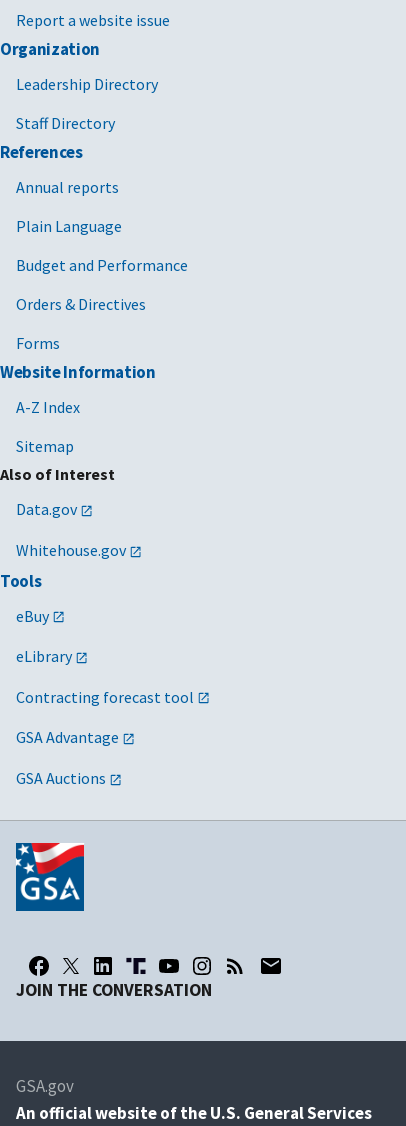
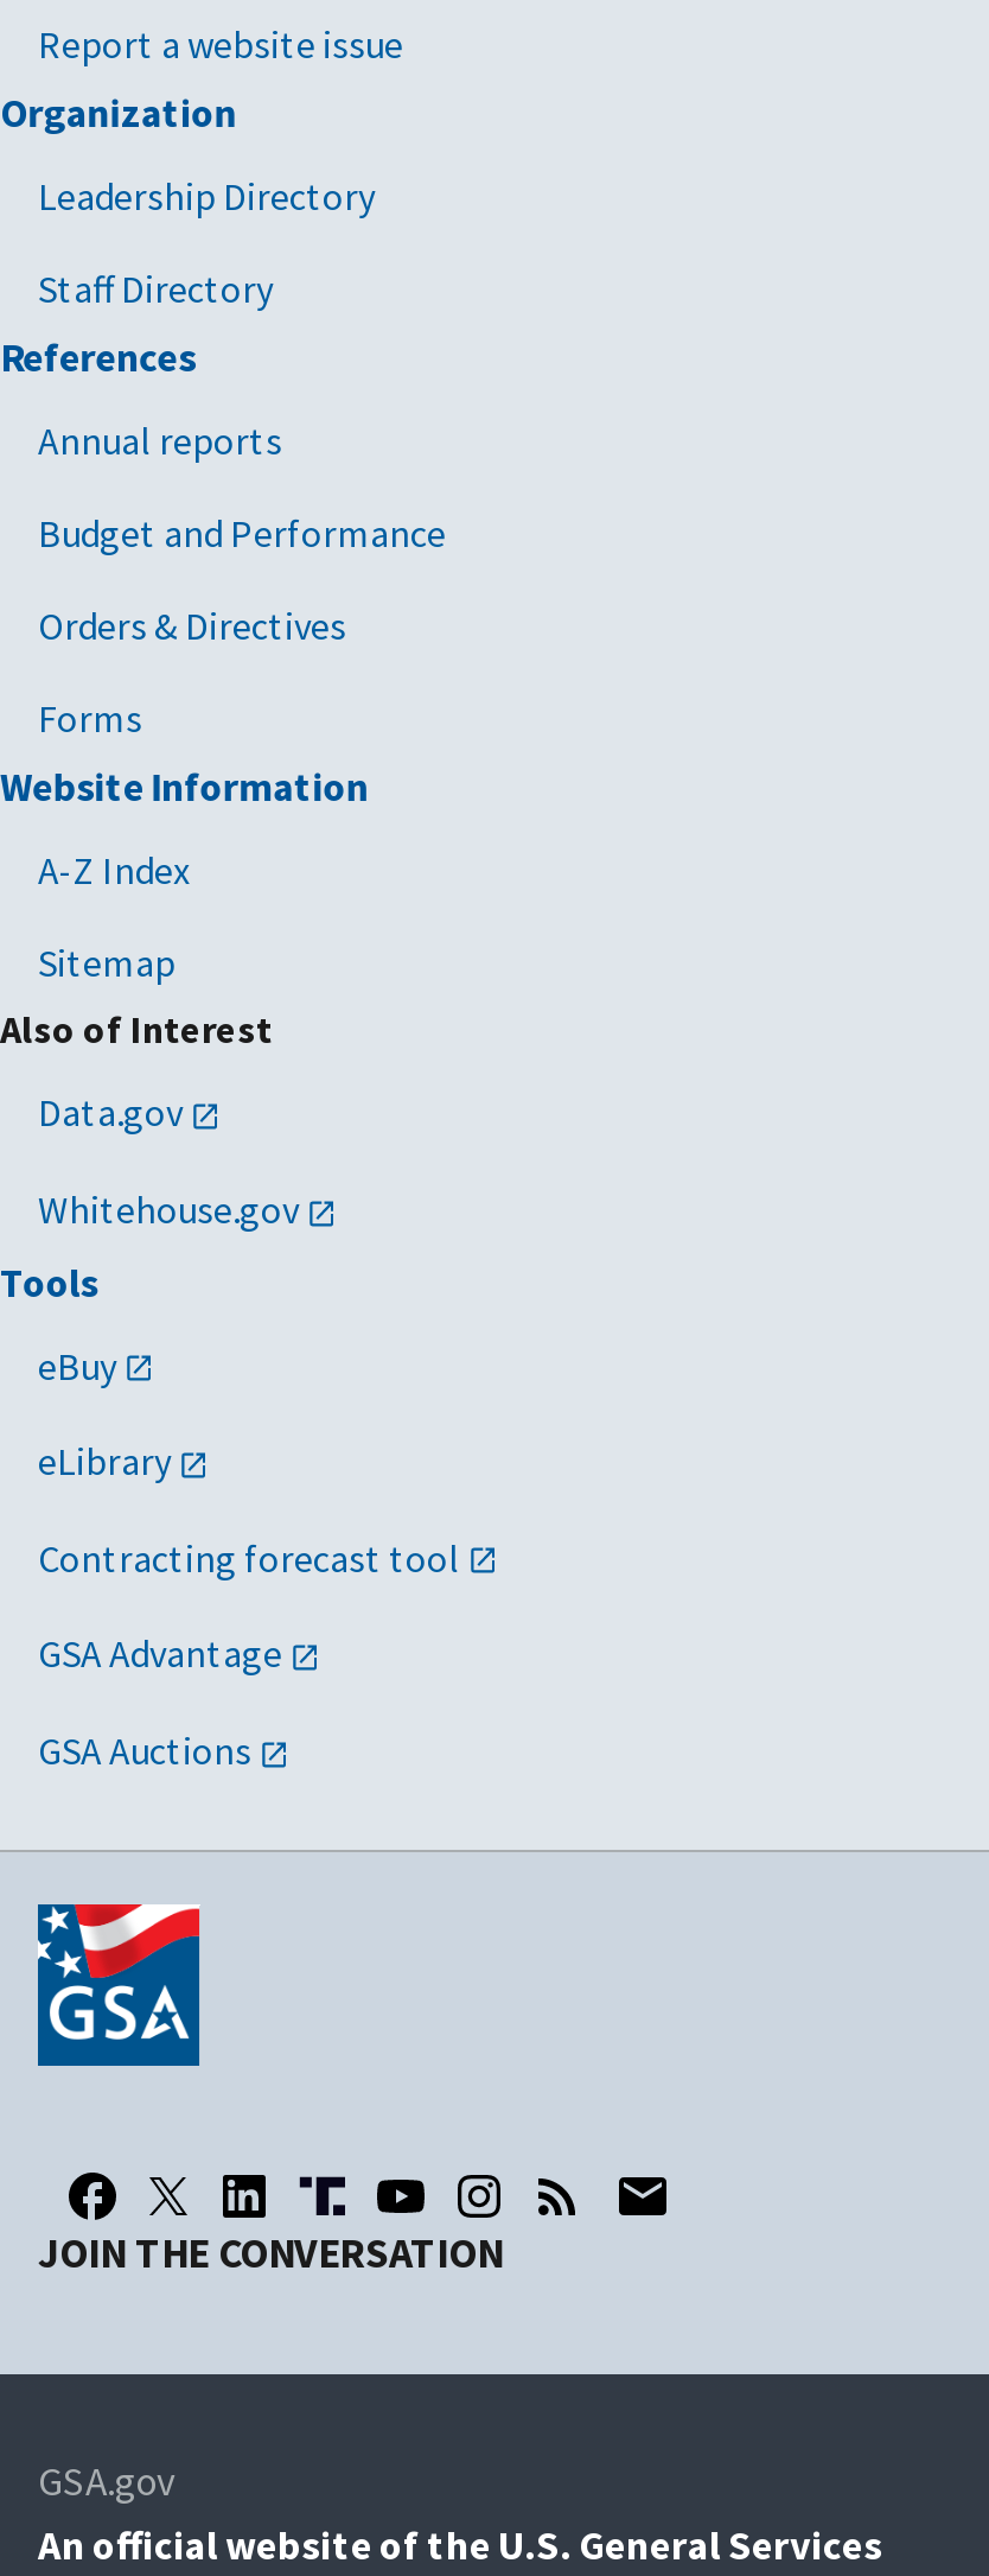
[16,216,122,236] Plain Language -> none

